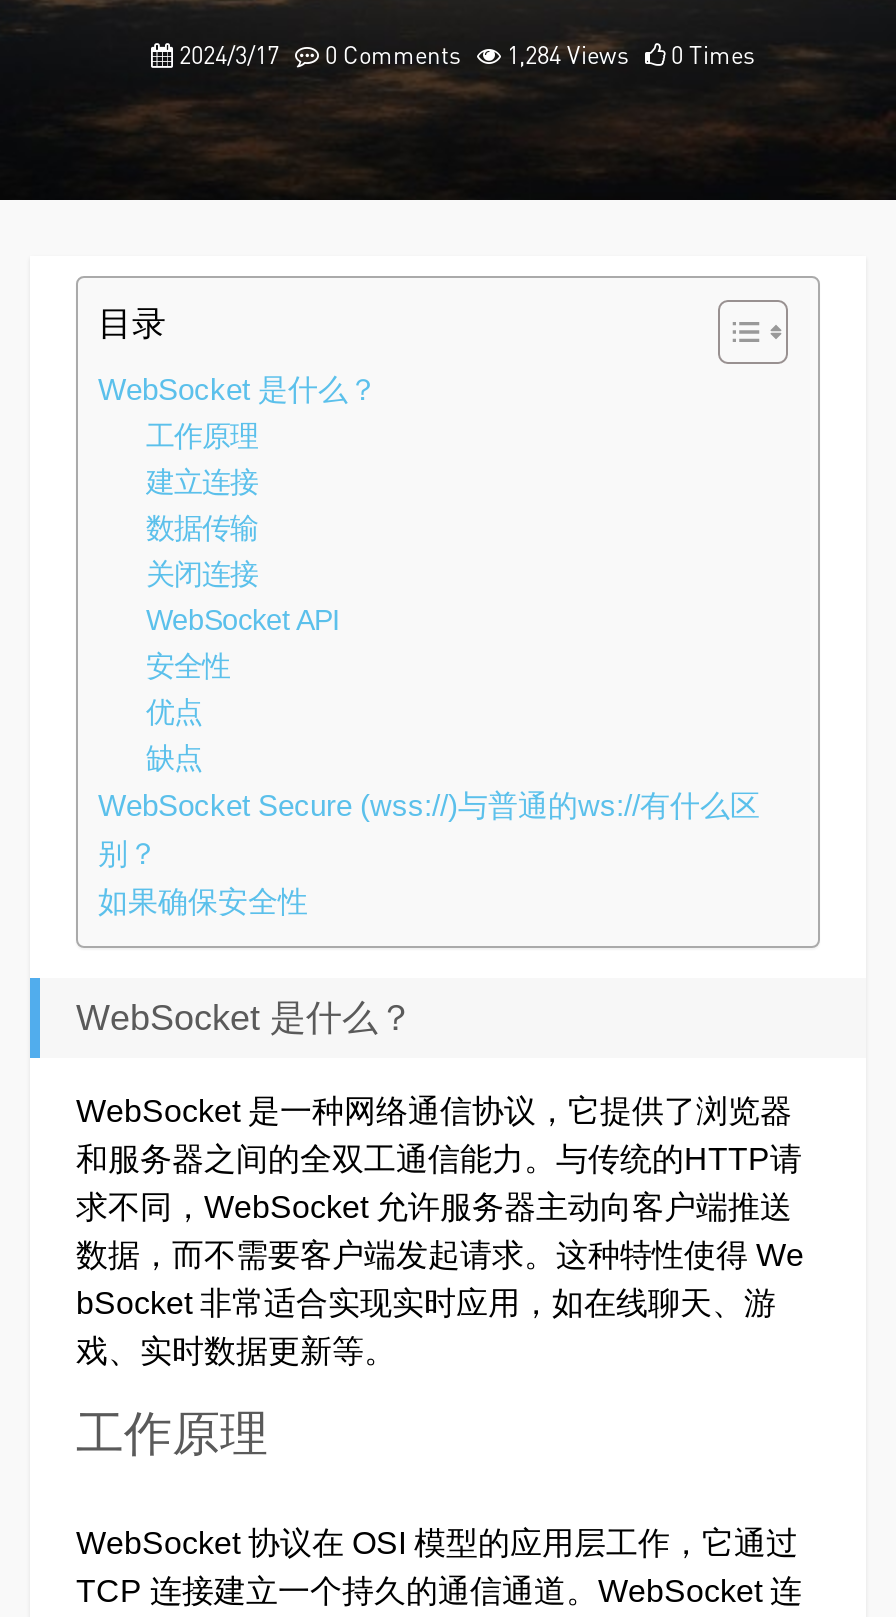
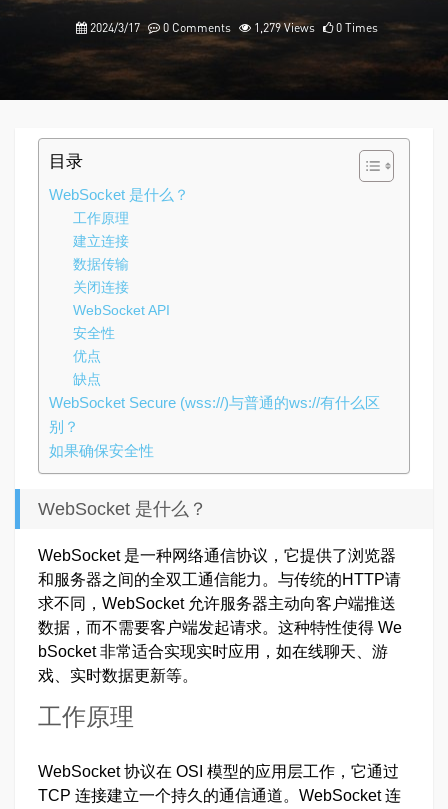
[501,39,635,69] 1,284 Views -> [250,20,317,35] 1,279 Views

